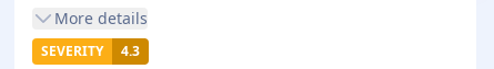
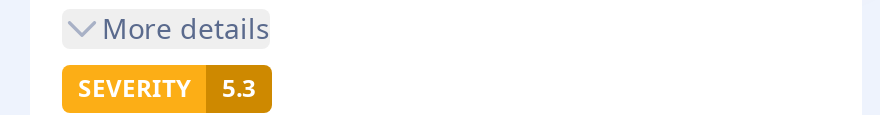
[41,41,140,60] SEVERITY 4.3 -> [78,70,256,104] SEVERITY 5.3

